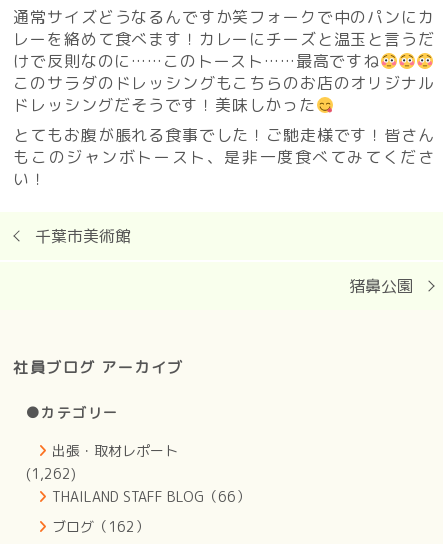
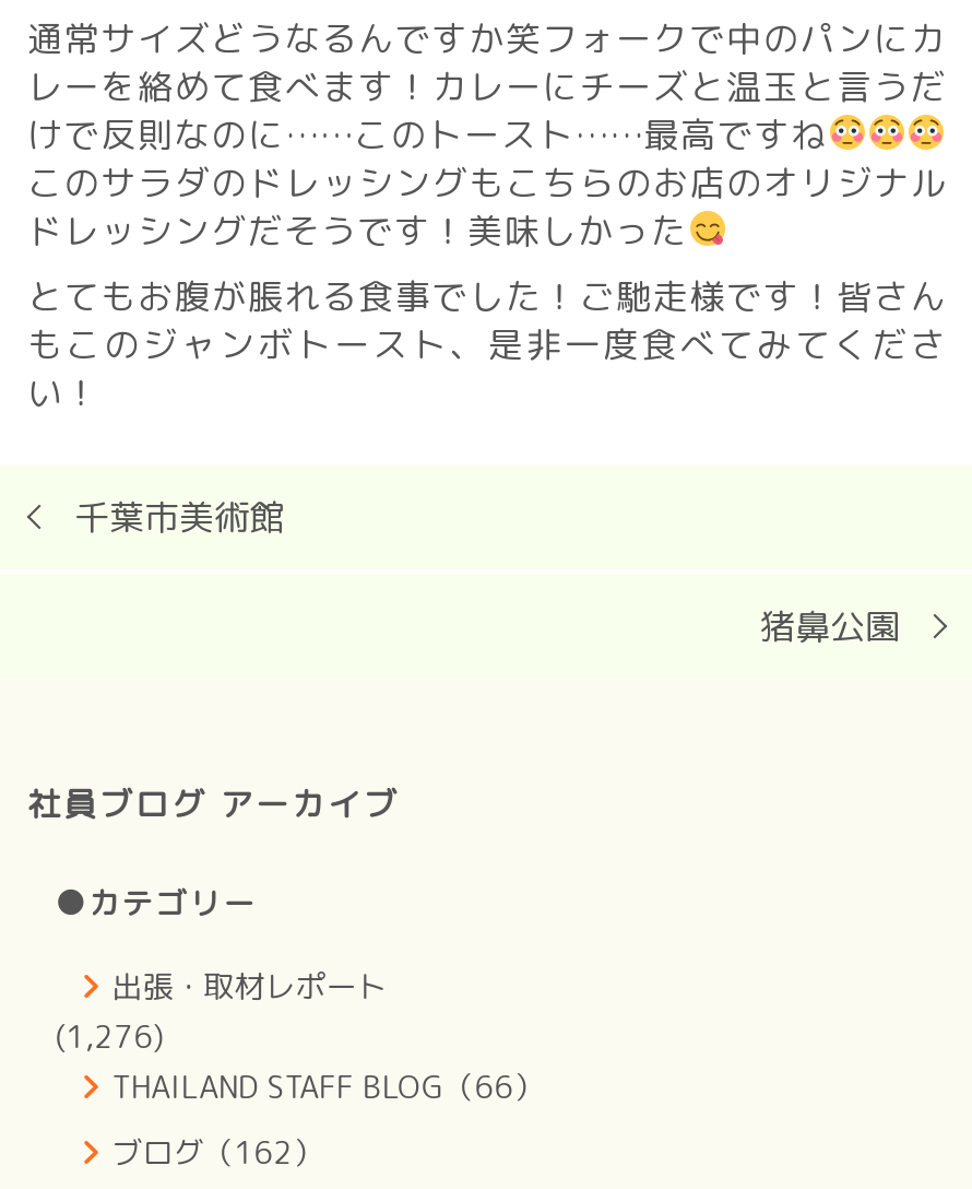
[26,464,76,483] (1,262) -> [55,1014,164,1056] (1,276)

